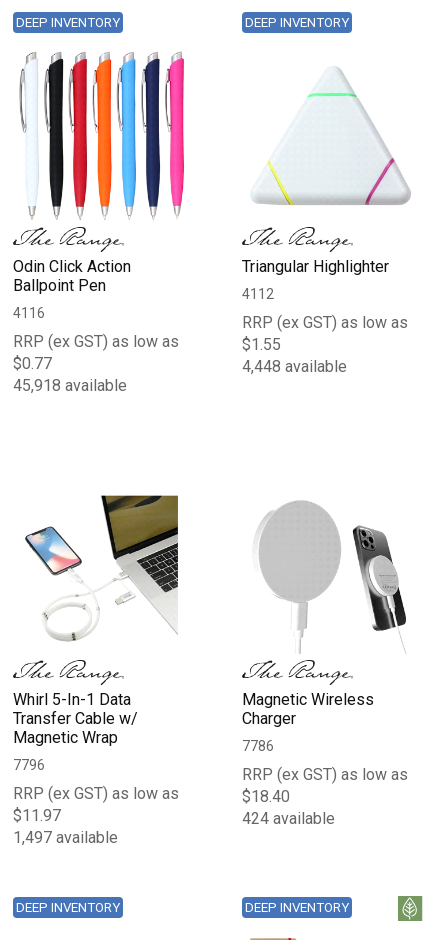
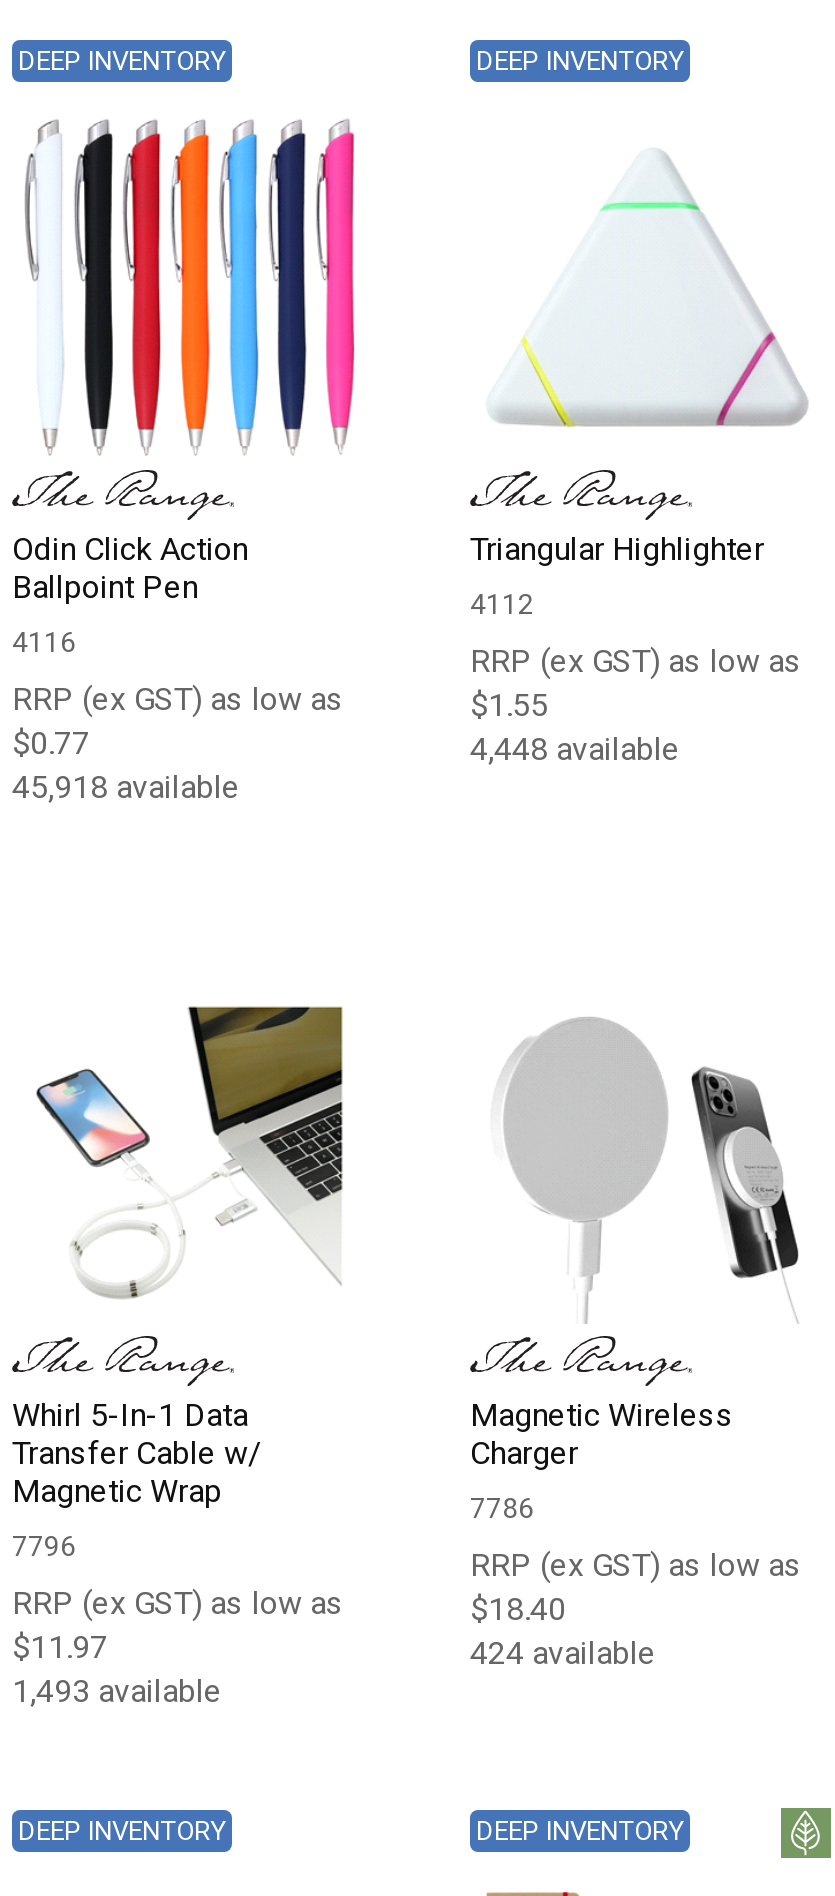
[13,828,118,847] 1,497 available -> [12,1672,222,1710] 1,493 available

